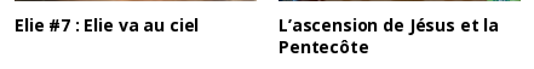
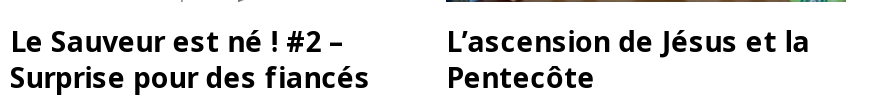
[15,13,199,36] Elie #7 : Elie va au ciel -> [10,21,370,95] Le Sauveur est né ! #2 – | Surprise pour des fiancés

